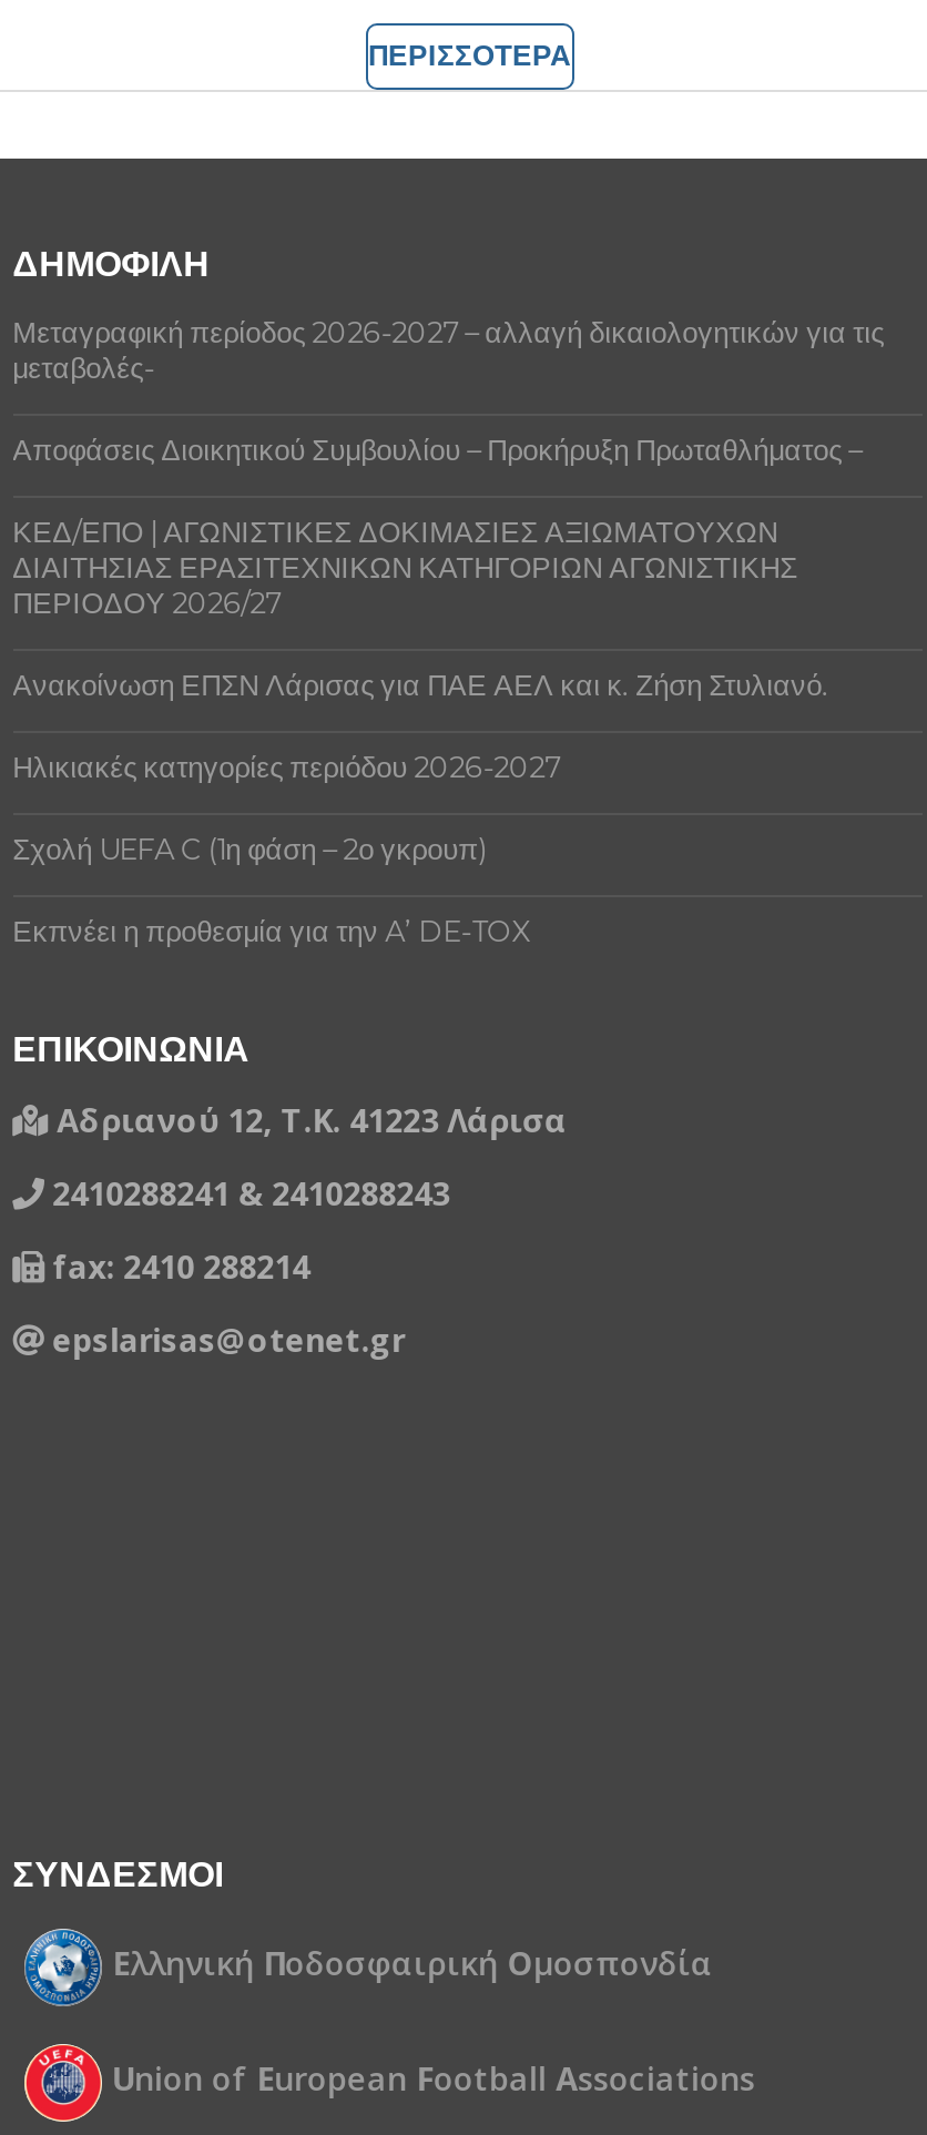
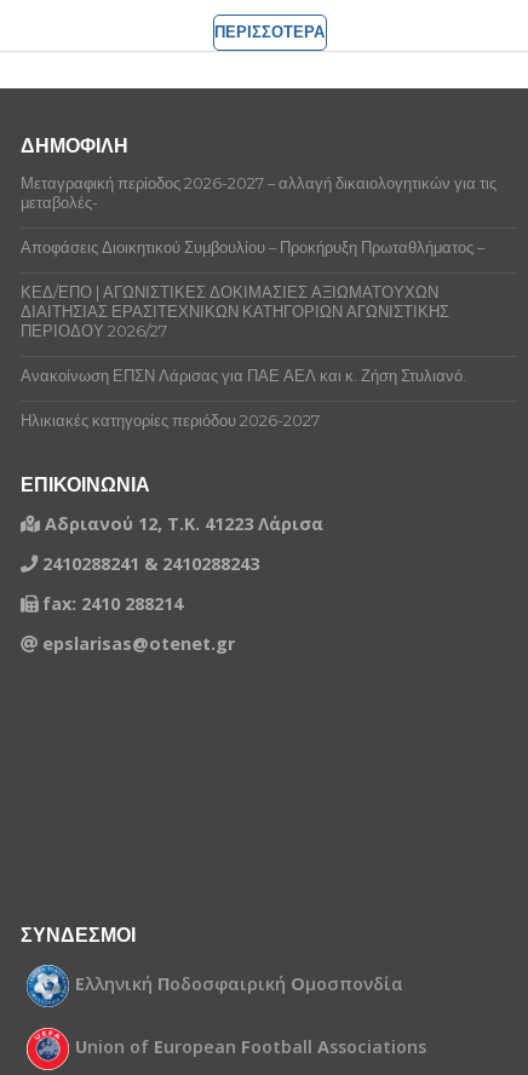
[13,833,529,948] Σχολή UEFA C (1η φάση – 2ο γκρουπ) | Εκπνέει η προθεσμία για την A’ DE-TOX -> none

